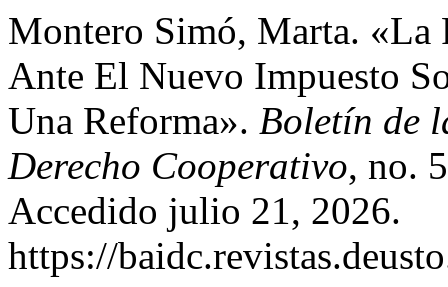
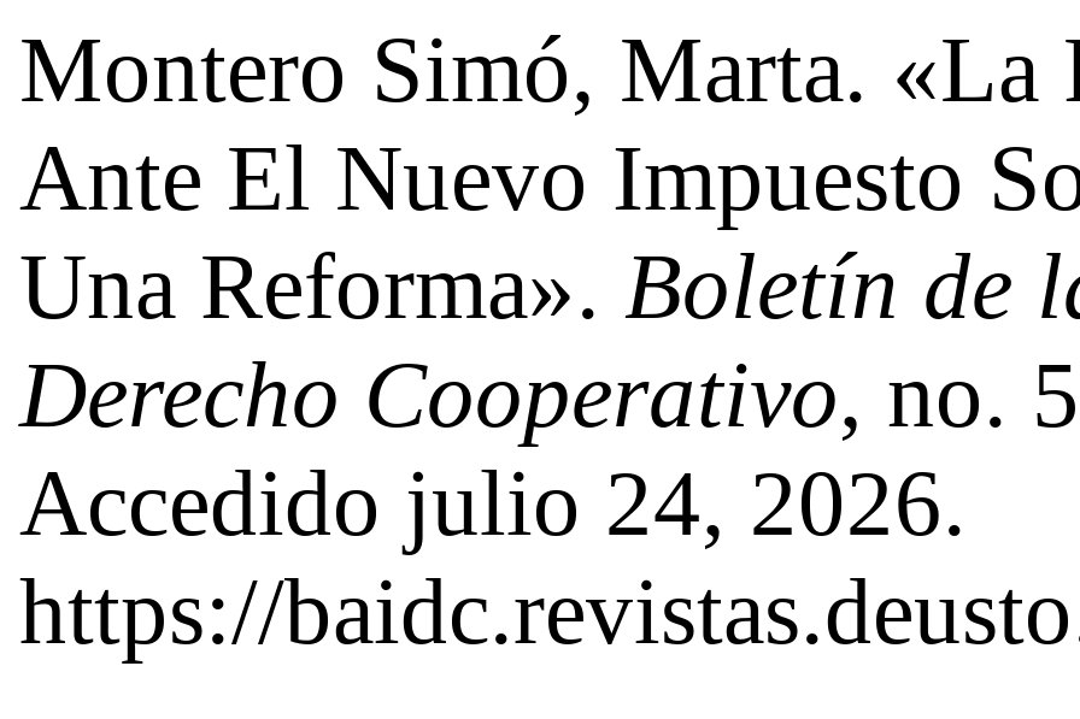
[8,189,401,232] Accedido julio 21, 2026. -> [19,450,967,554] Accedido julio 24, 2026.

